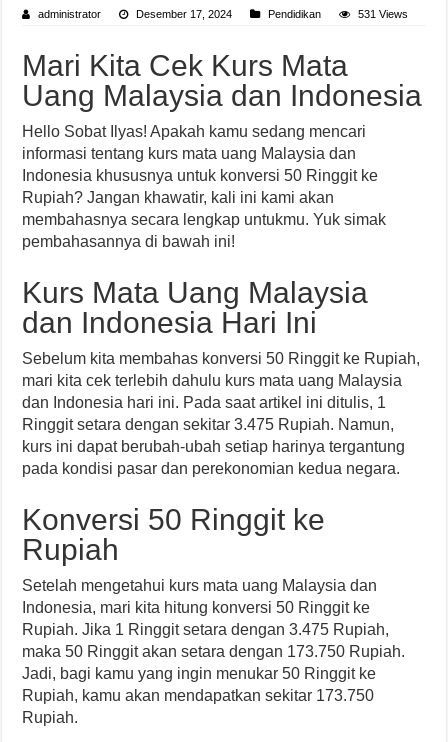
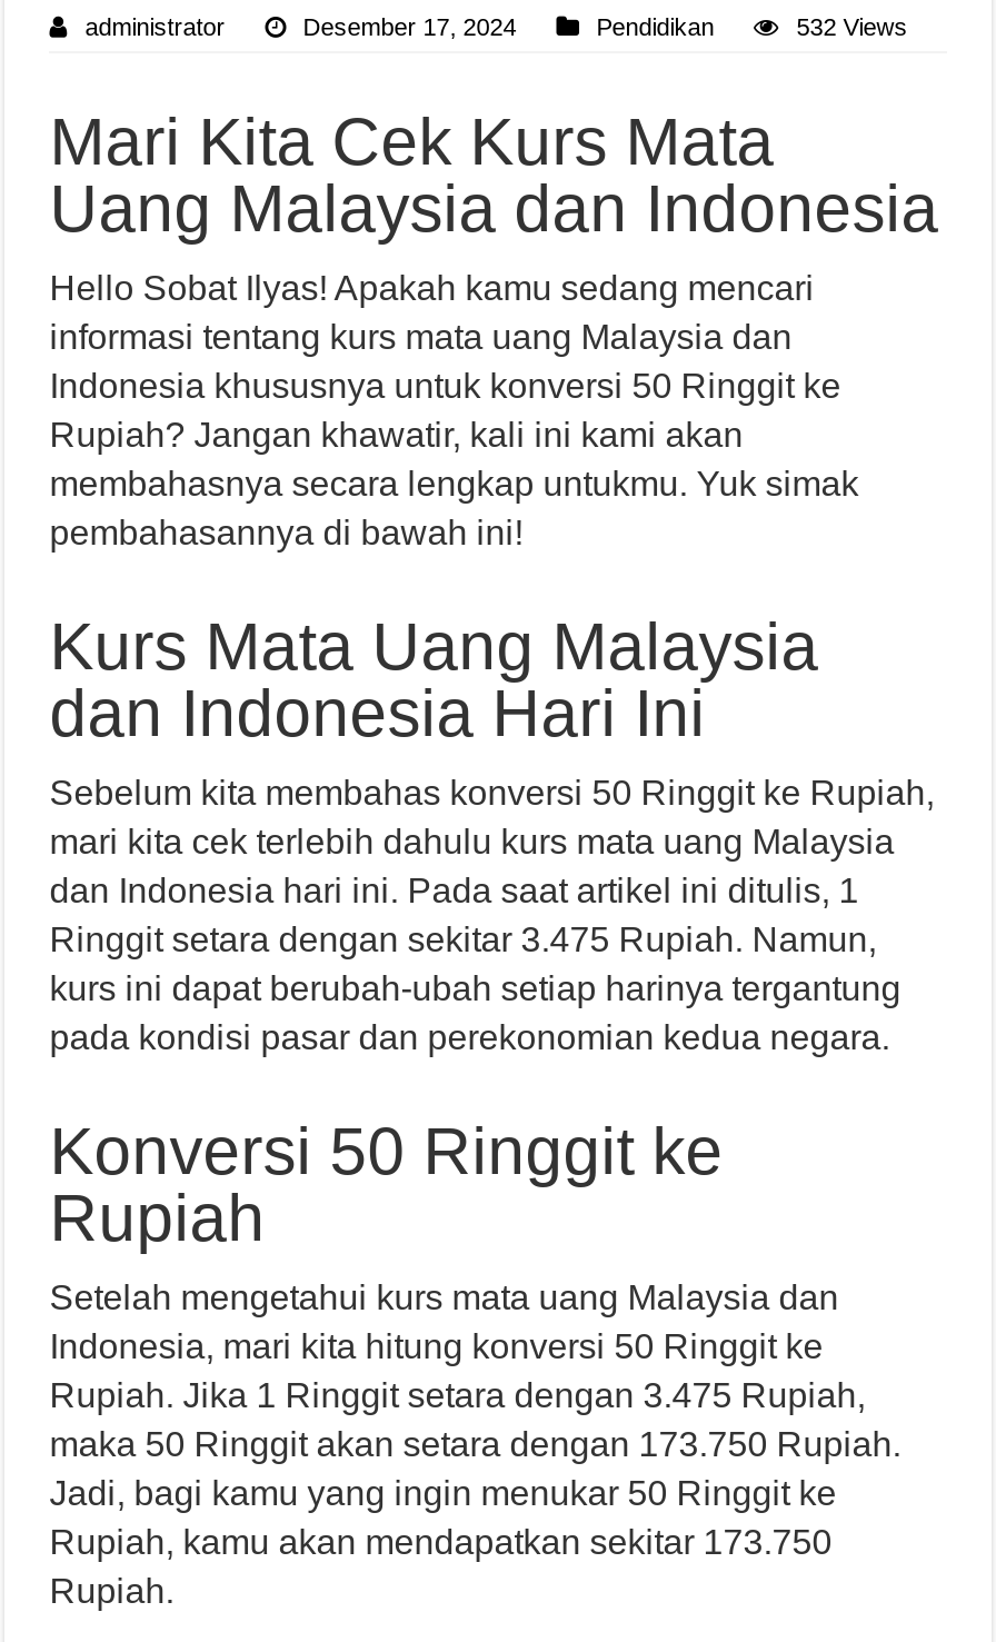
[358,8,408,20] 531 Views -> [796,13,908,40] 532 Views

